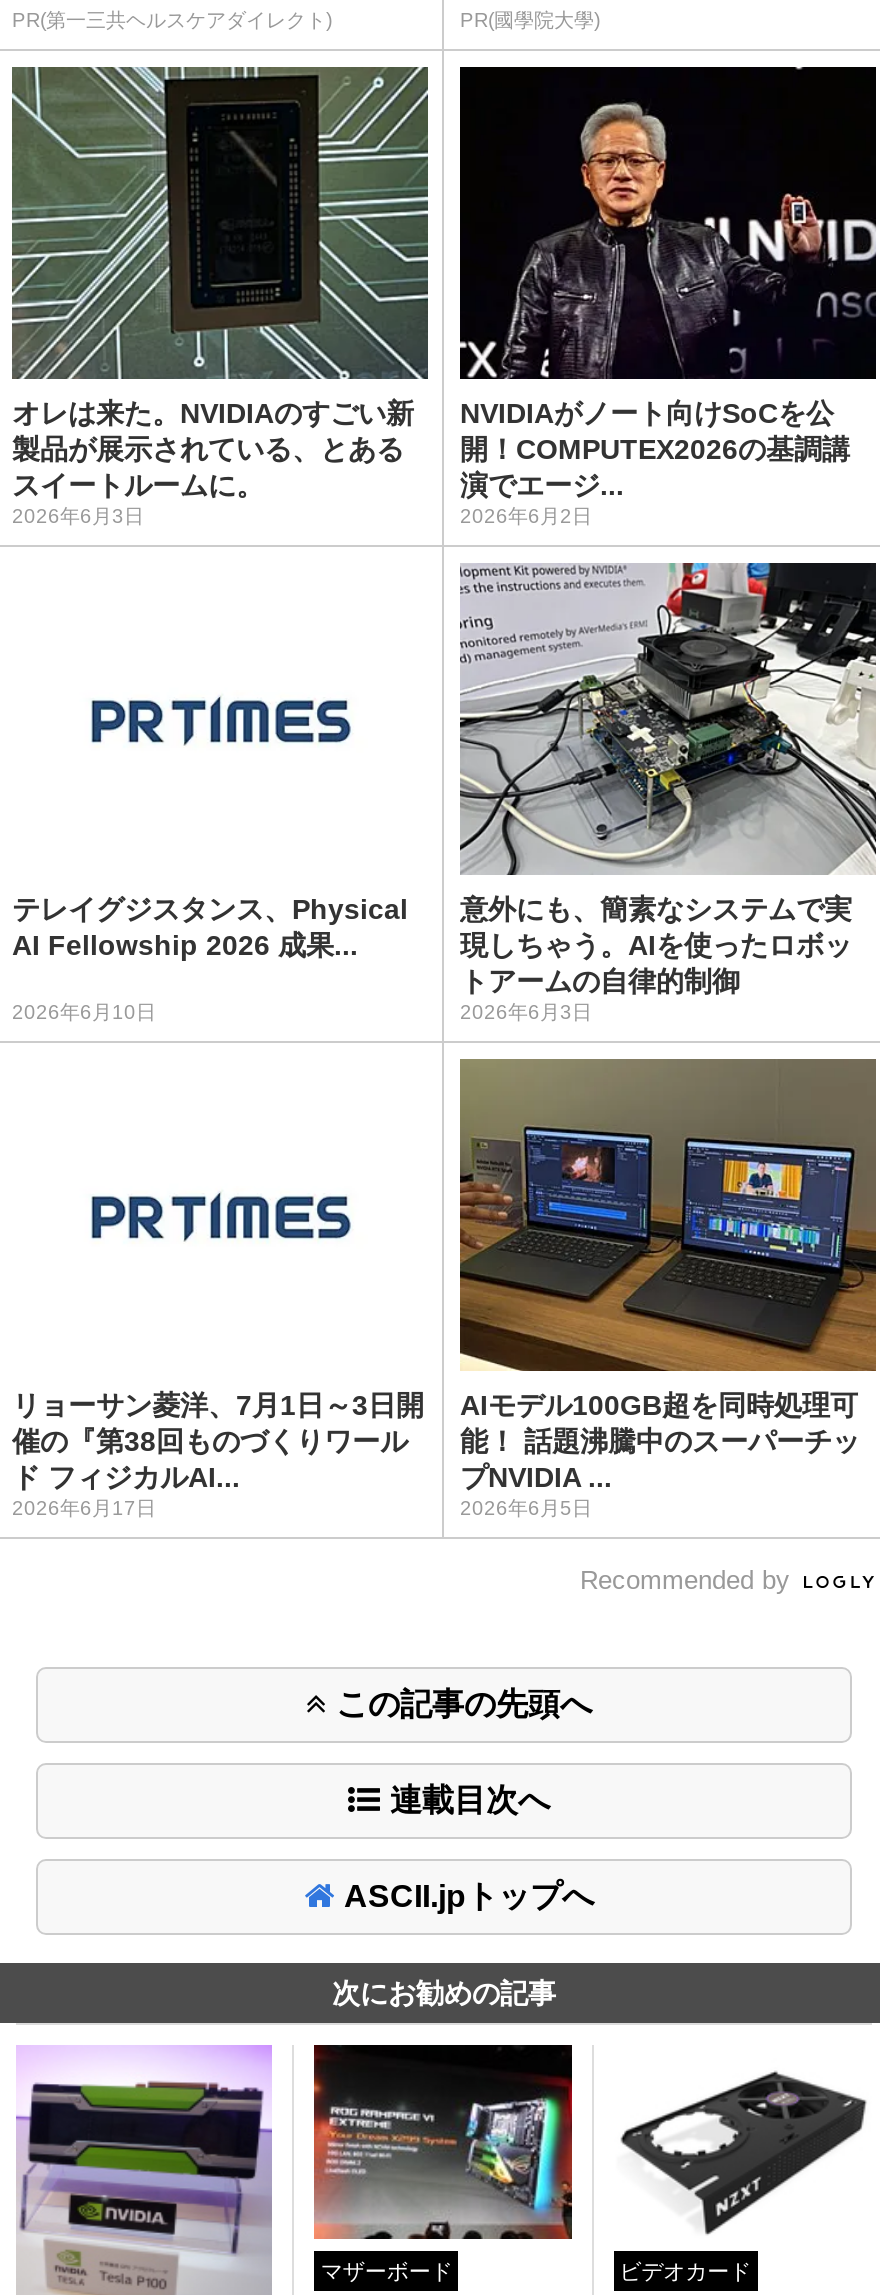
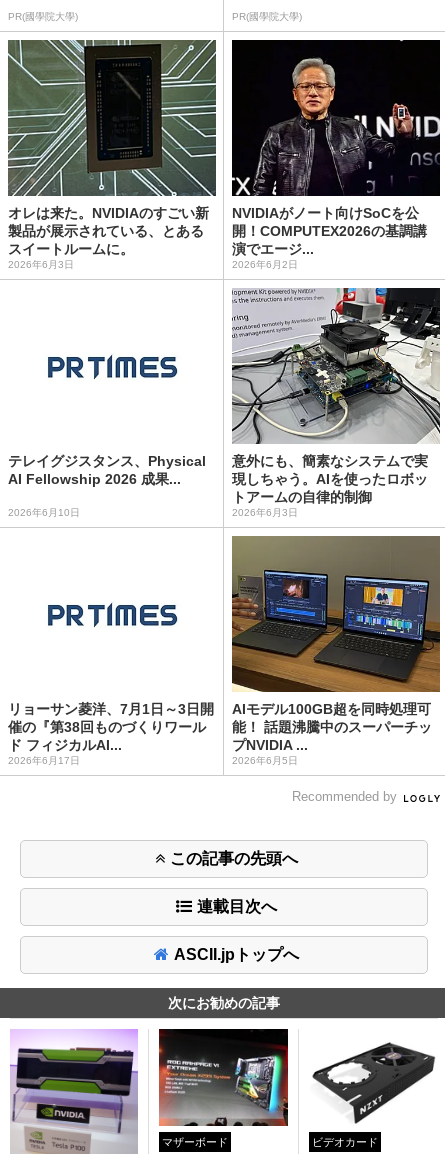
[12,9,332,31] PR(第一三共ヘルスケアダイレクト) -> [8,11,78,22] PR(國學院大學)

